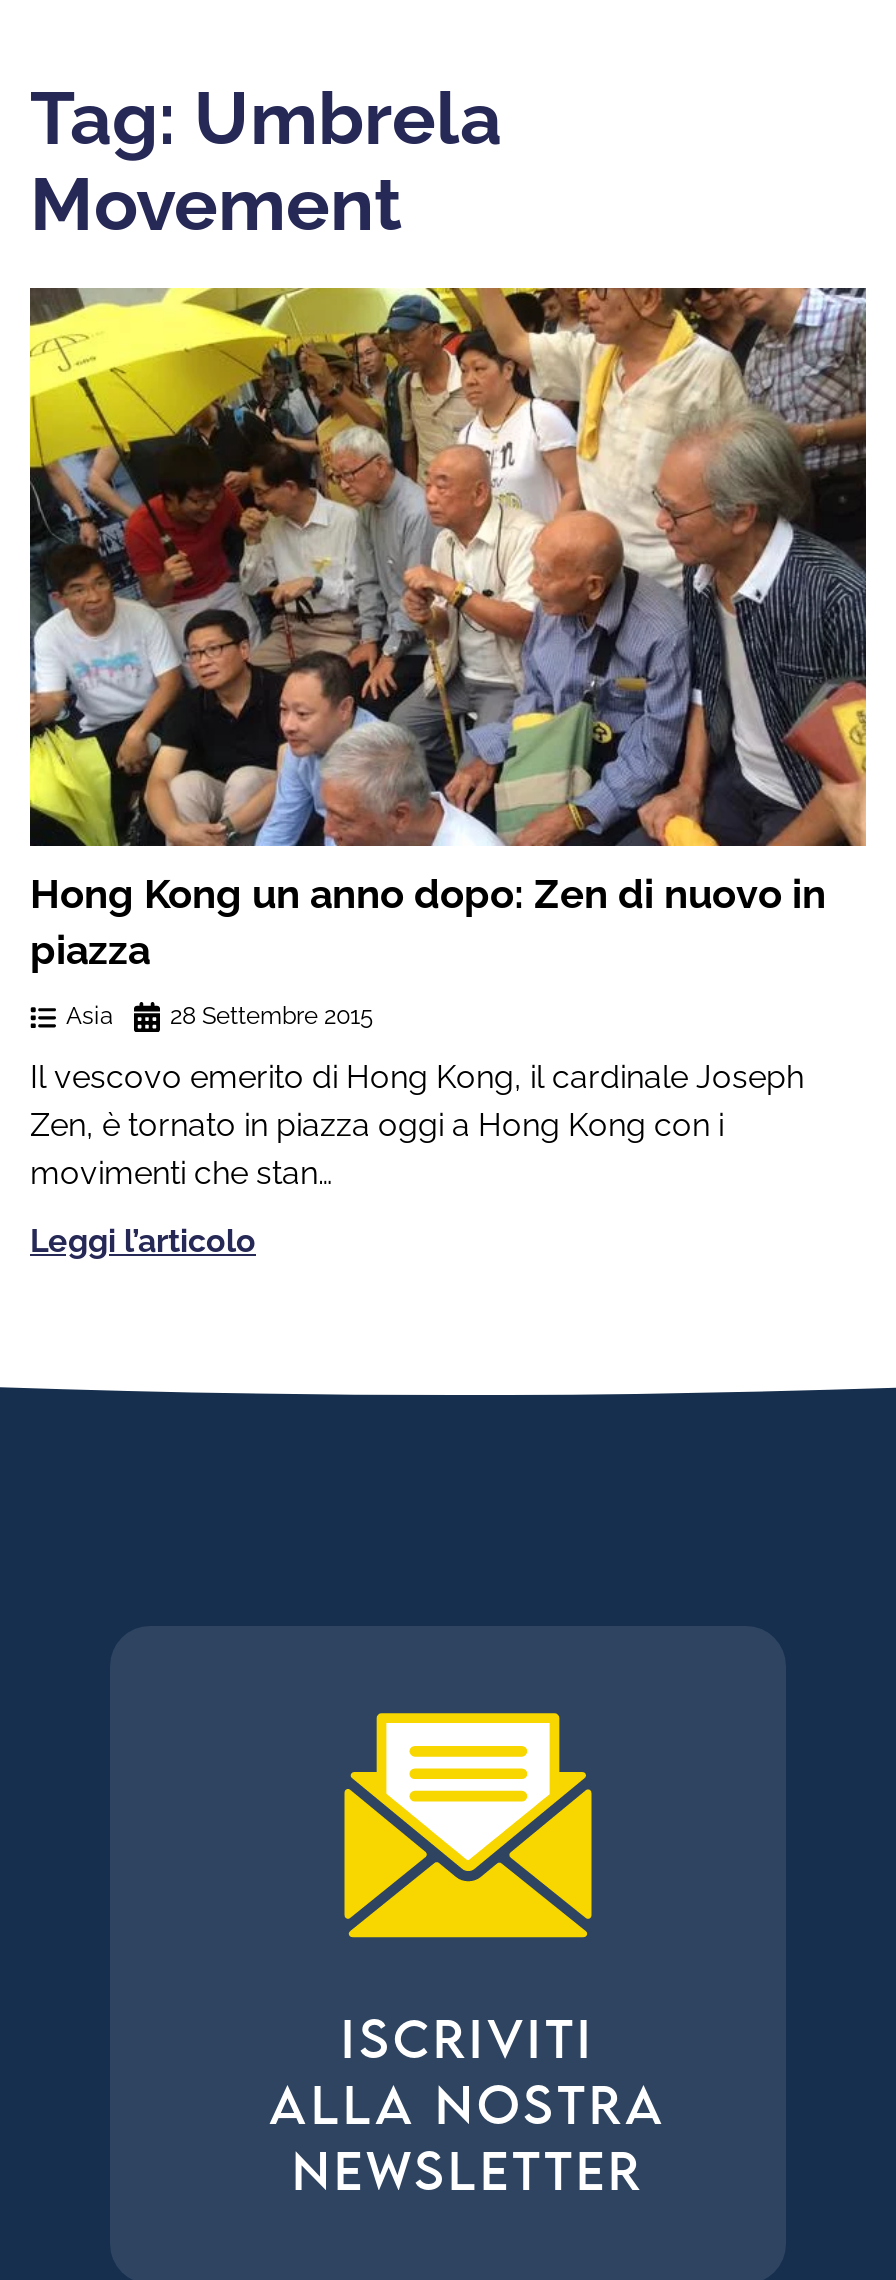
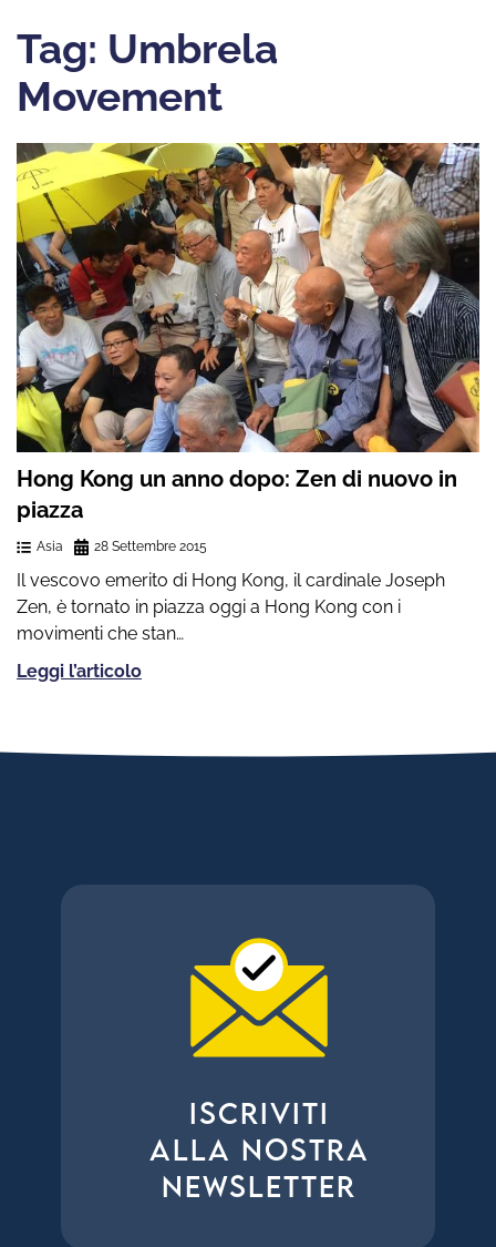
[374,1710,562,1862] [image] -> [208,932,310,1014] [image]

